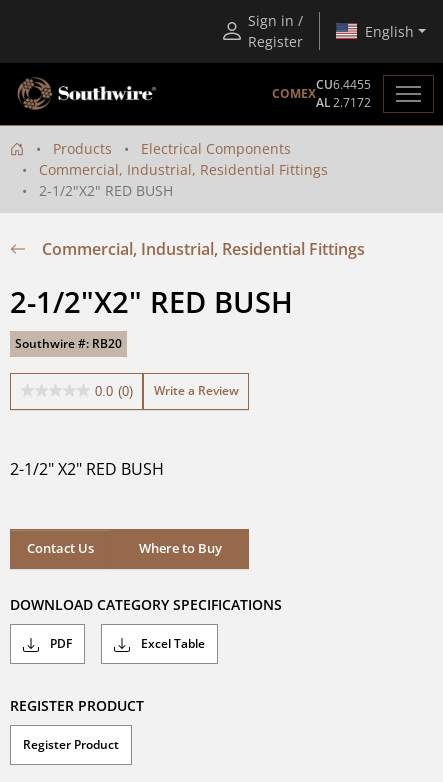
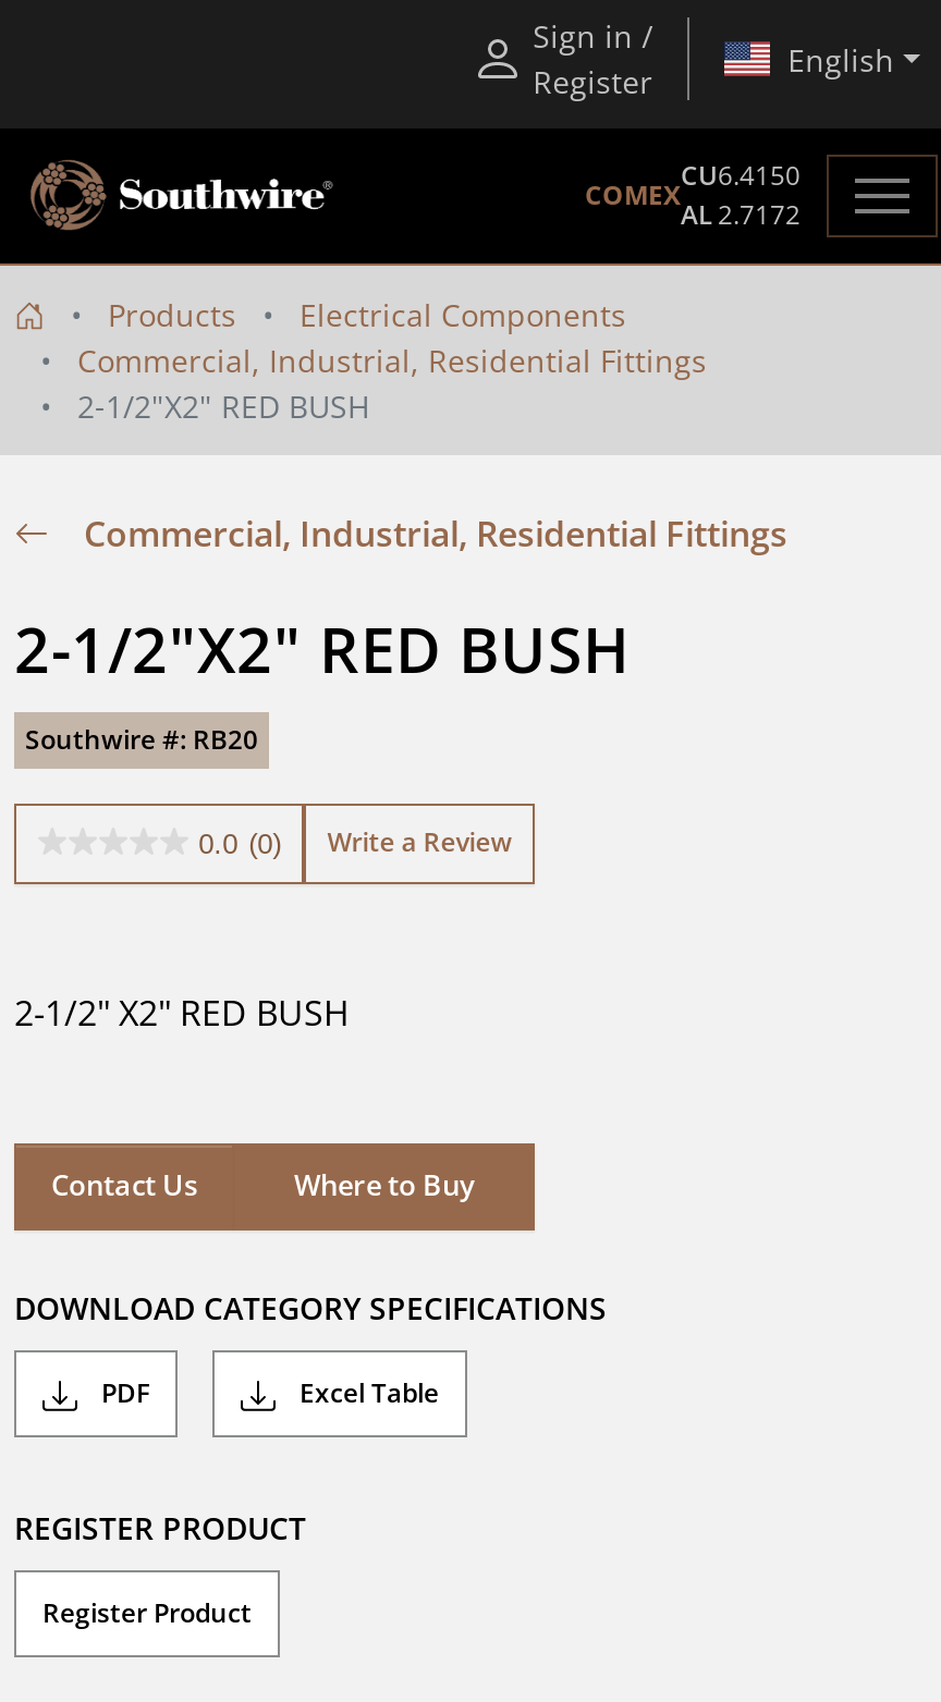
[316,76,371,93] CU6.4455 -> [681,157,801,194] CU6.4150

